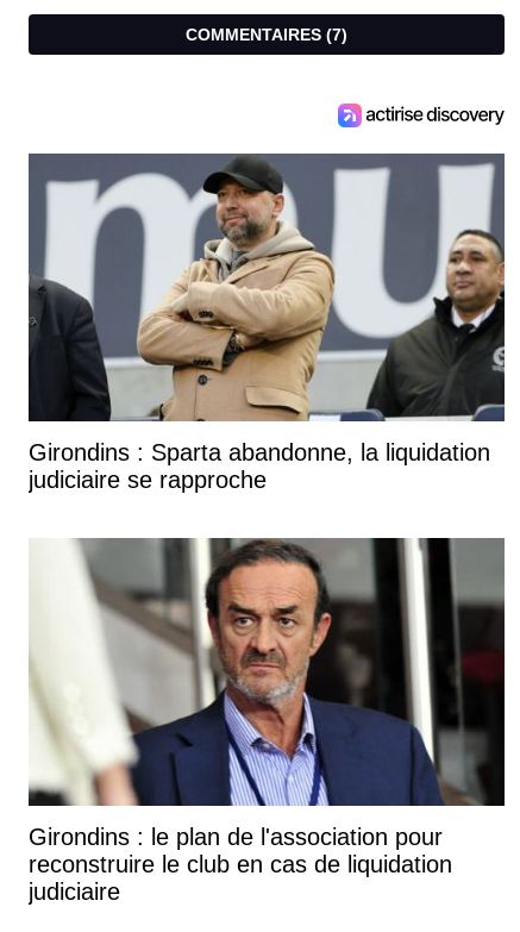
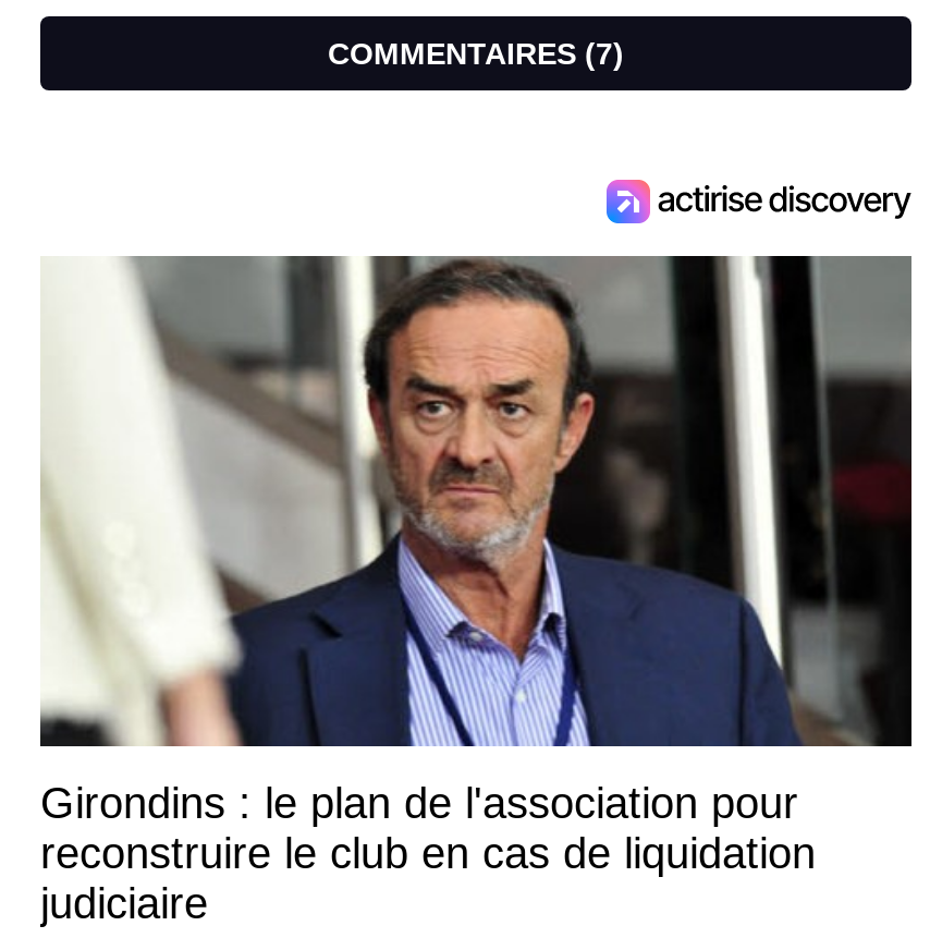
[27,152,506,492] [image] | Girondins : Sparta abandonne, la liquidation | judiciaire se rapproche -> none

